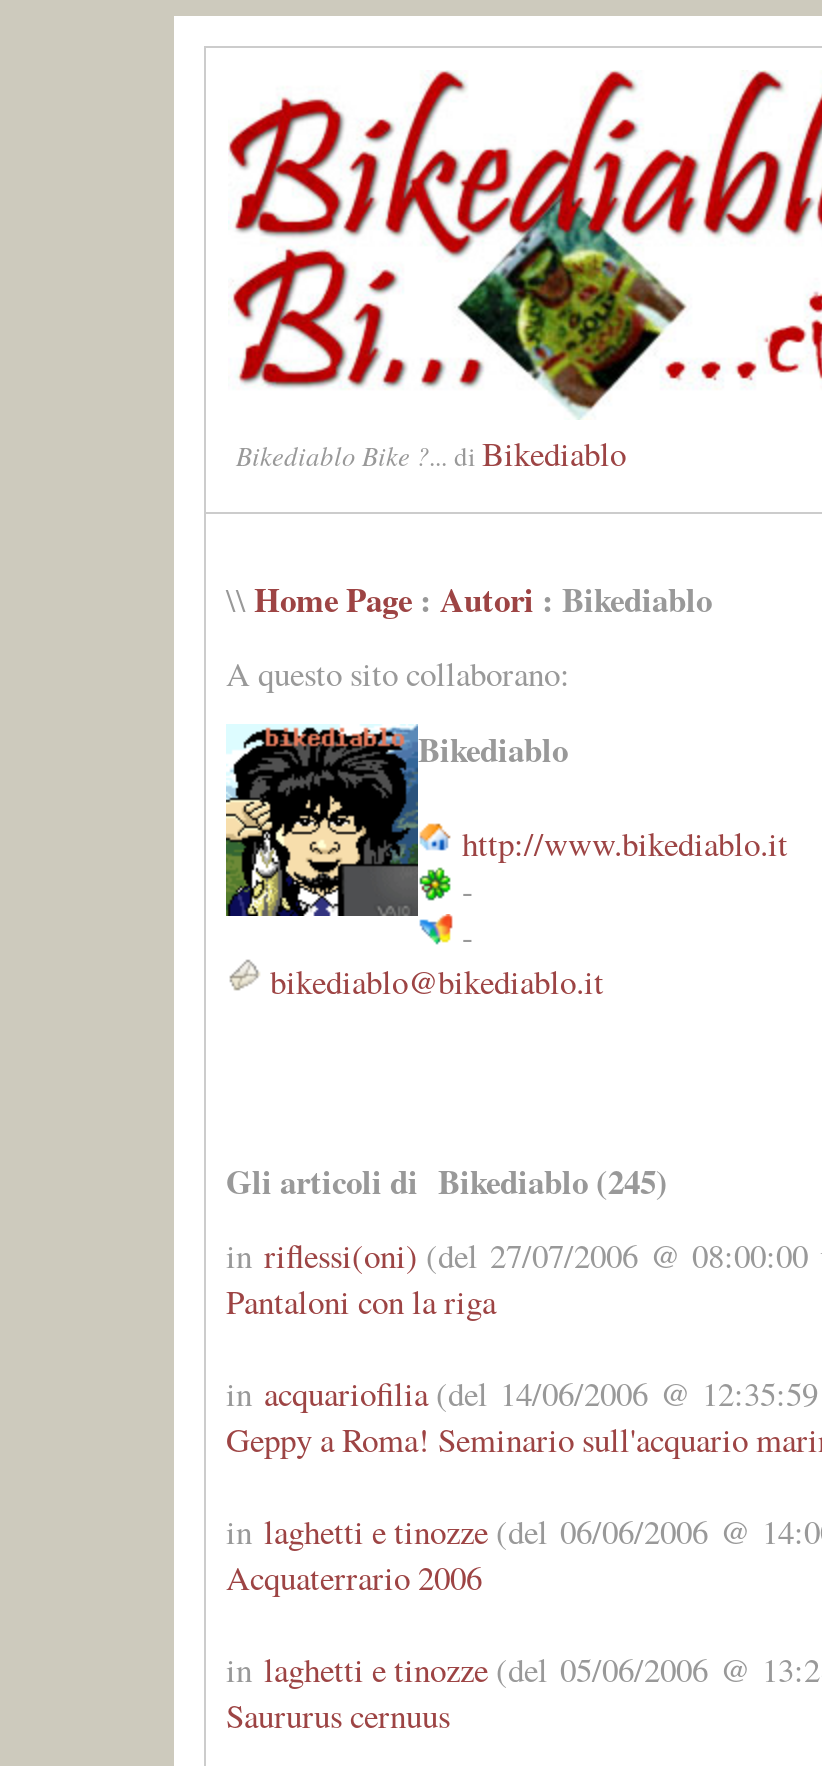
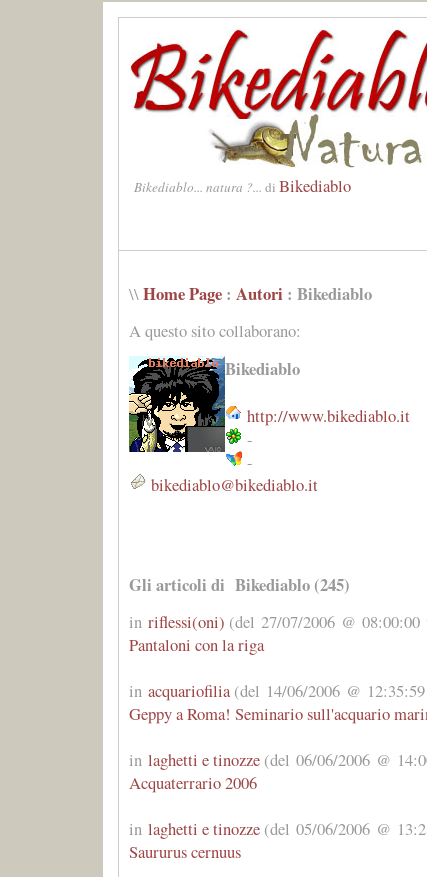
[232,200,816,476] [image] | Bikediablo Bike ?... di Bikediablo -> [133,93,424,197] [image] | Bikediablo... natura ?... di Bikediablo

